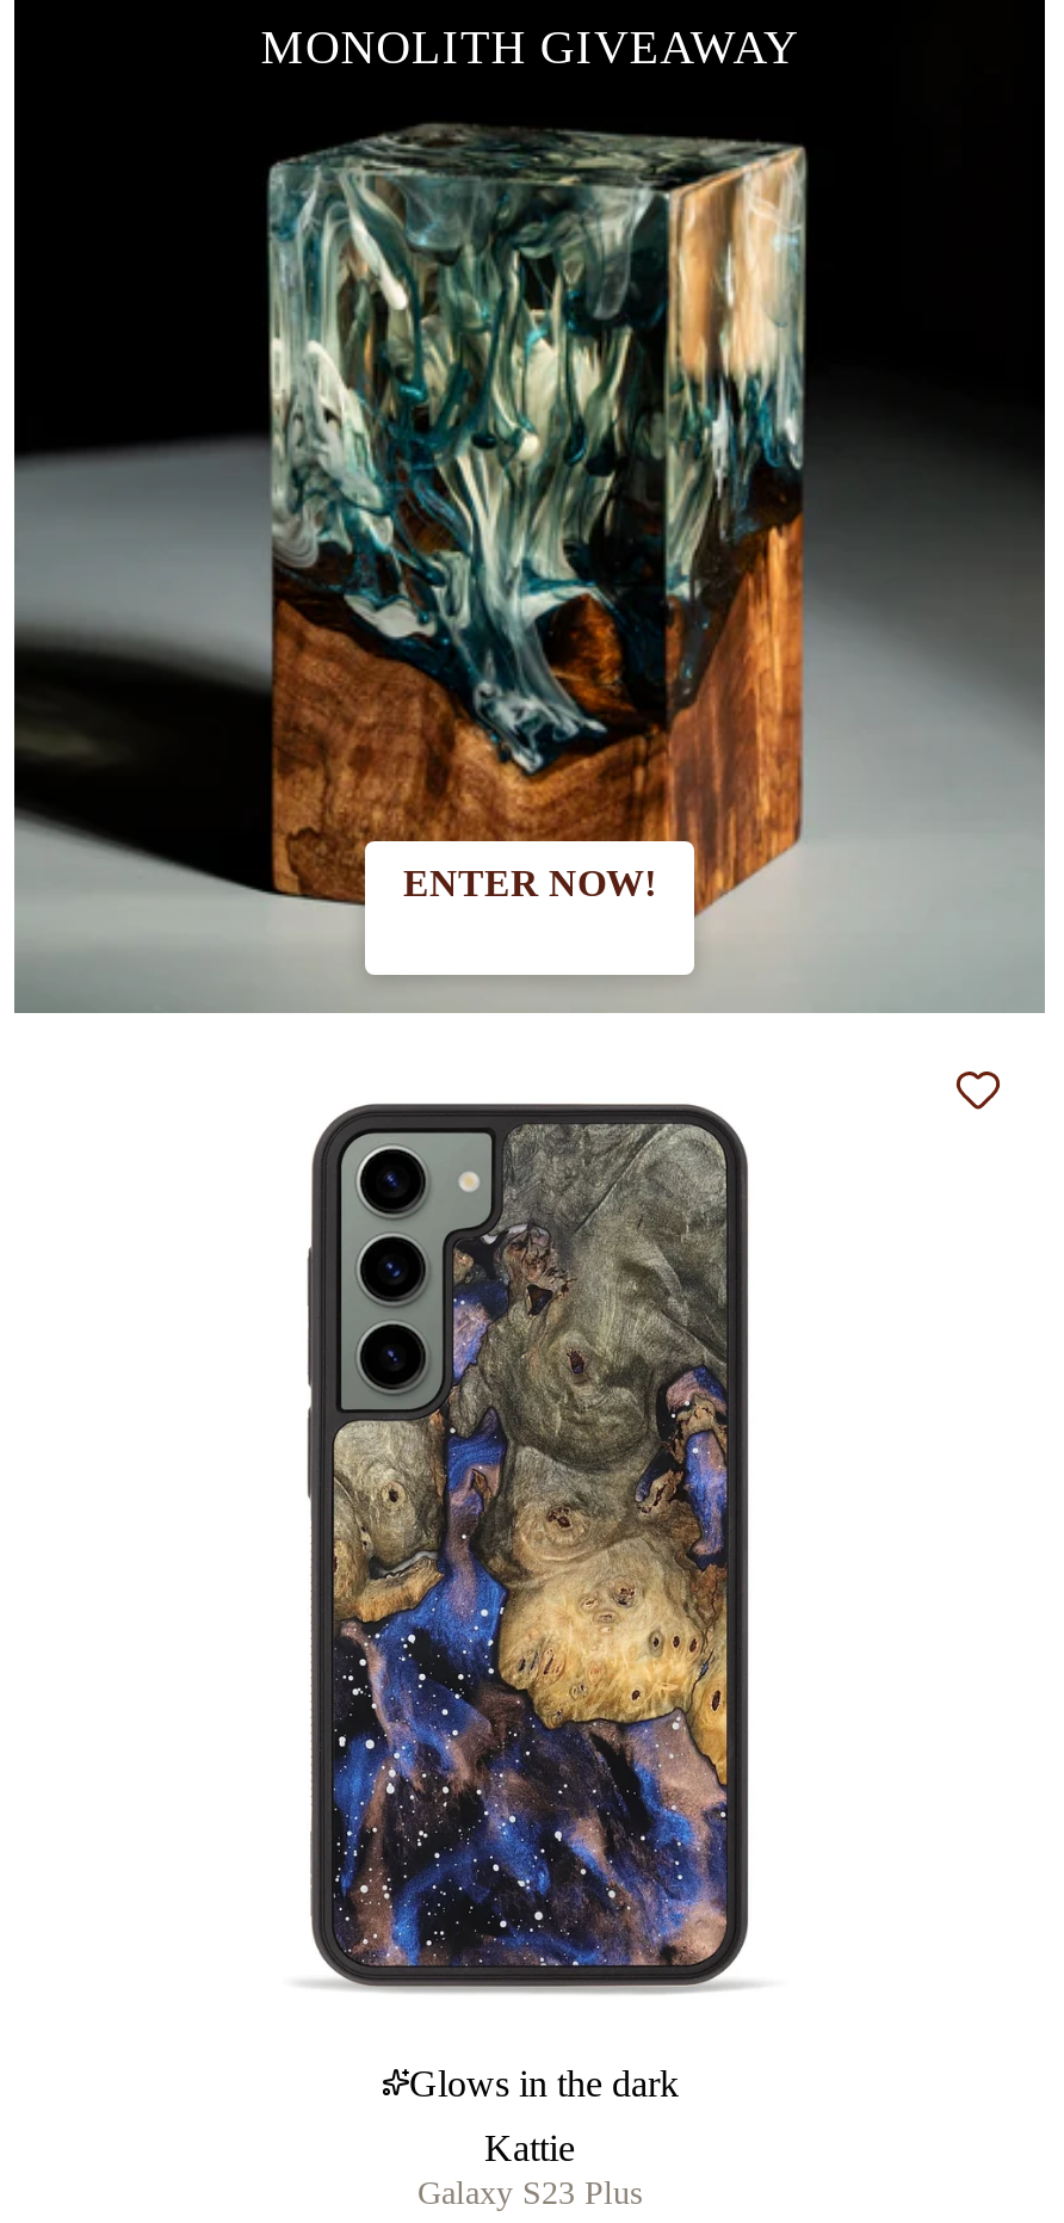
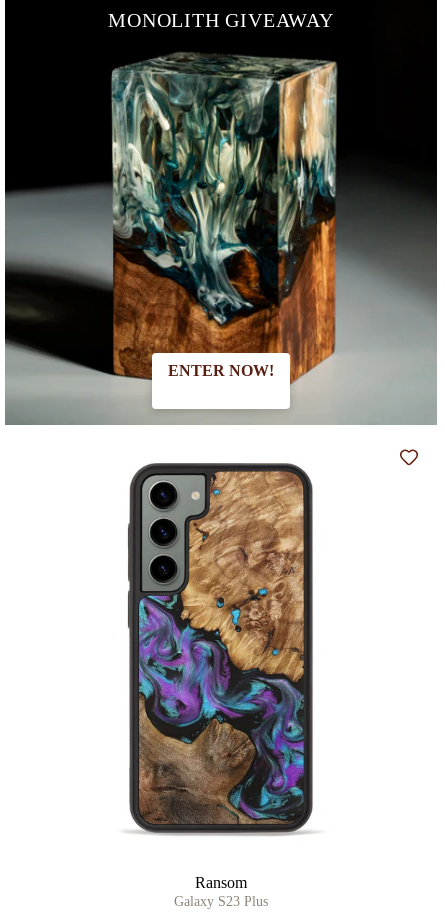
[334,1125,730,1968] [image] -> [138,472,304,824] [image]
[409,2064,679,2169] Glows in the dark | Kattie -> [195,874,247,891] Ransom

